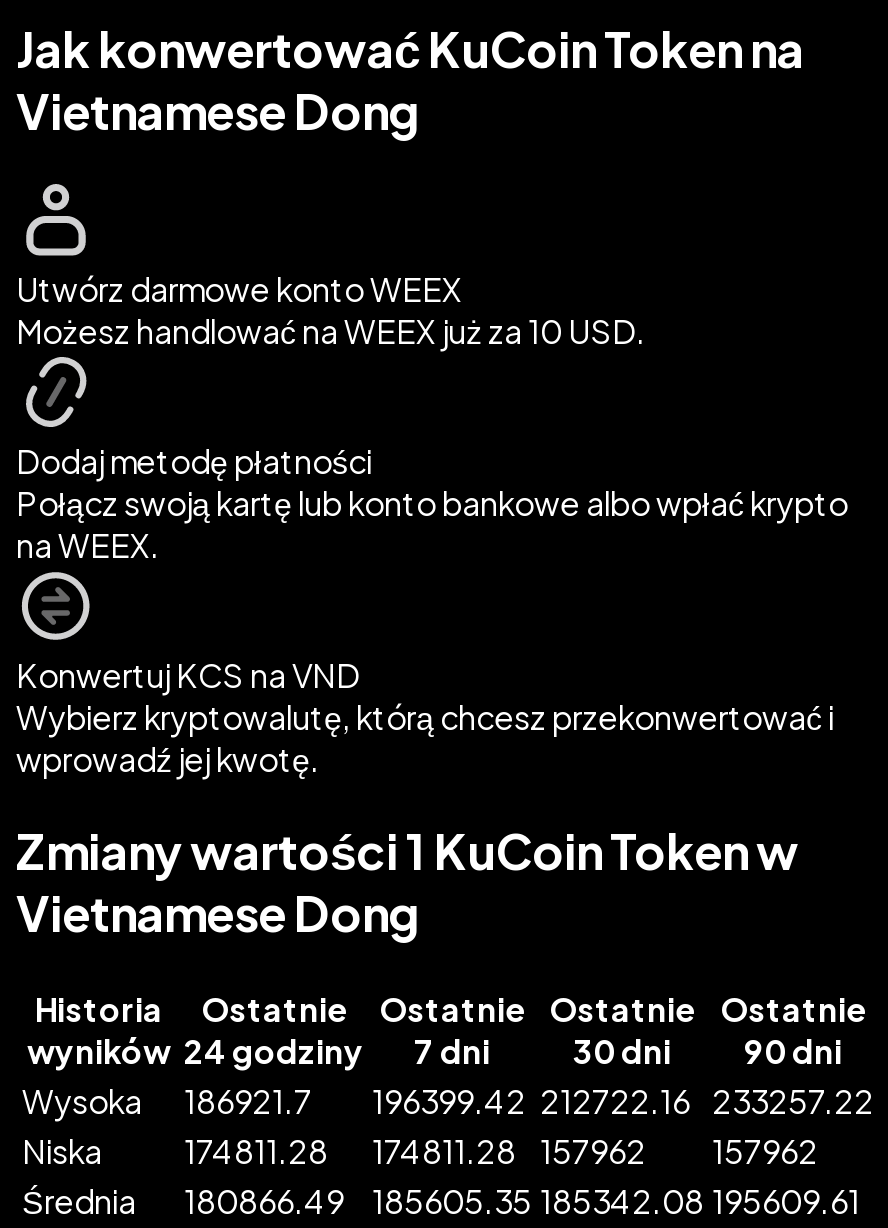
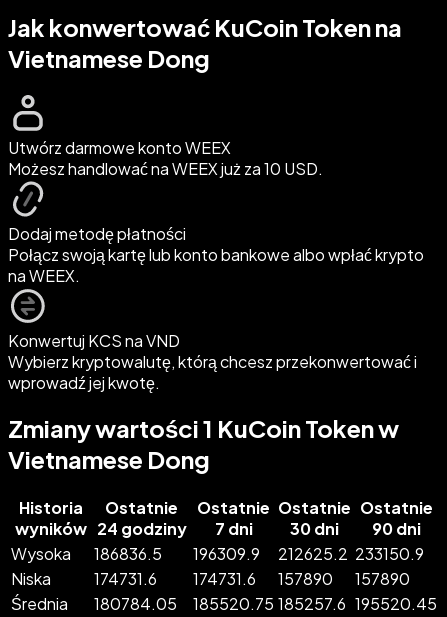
[184,1080,874,1122] 186921.7 | 196399.42 212722.16 233257.22 -> [94,543,424,564] 186836.5 | 196309.9 | 212625.2 233150.9
[184,1130,818,1172] 174811.28 | 174811.28 157962 | 157962 -> [94,568,410,589] 174731.6 | 174731.6 | 157890 | 157890
[184,1180,344,1222] 180866.49 -> [94,593,177,614] 180784.05
[372,1180,860,1222] 185605.35 185342.08 195609.61 -> [193,593,437,614] 185520.75 185257.6 195520.45

